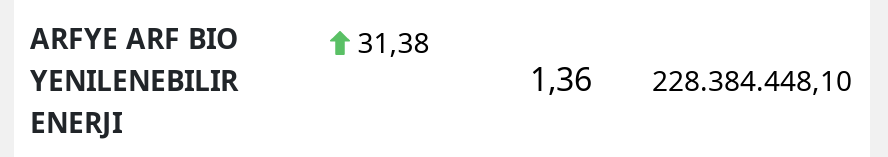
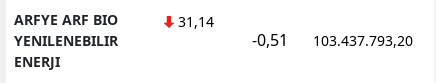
[358,22,430,60] 31,38 -> [178,12,214,31] 31,14
[530,56,592,100] 1,36 -> [252,29,288,51] -0,51
[652,60,852,98] 228.384.448,10 -> [313,31,413,50] 103.437.793,20

